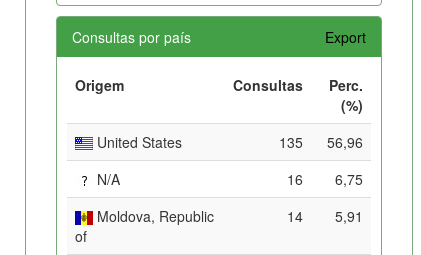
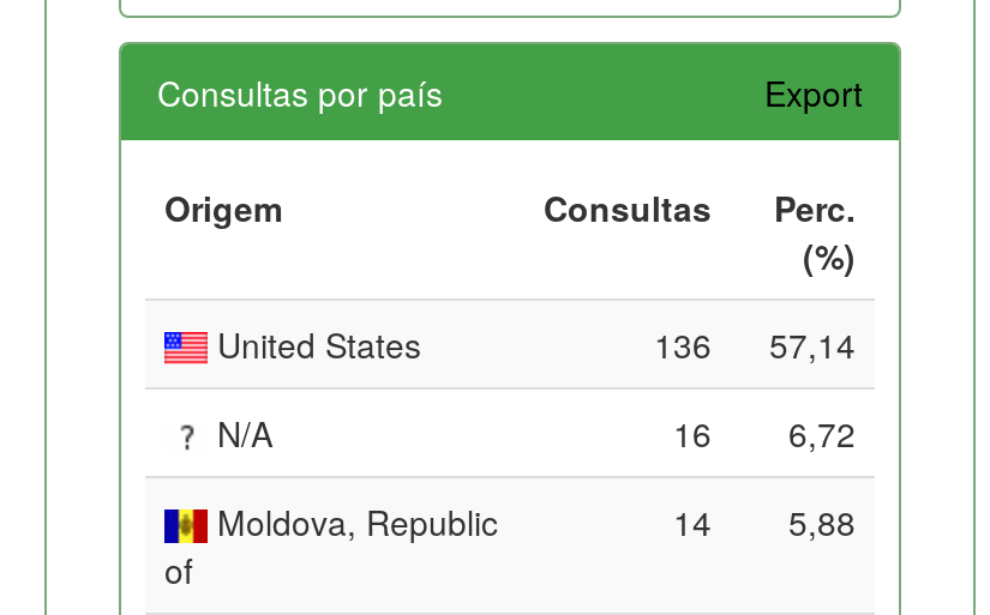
[279,131,303,151] 135 -> [654,319,712,367] 136
[327,131,363,151] 56,96 -> [769,319,856,367] 57,14
[287,168,363,188] 16 6,75 -> [673,408,856,456] 16 6,72
[287,205,363,225] 14 5,91 -> [673,496,856,544] 14 5,88

